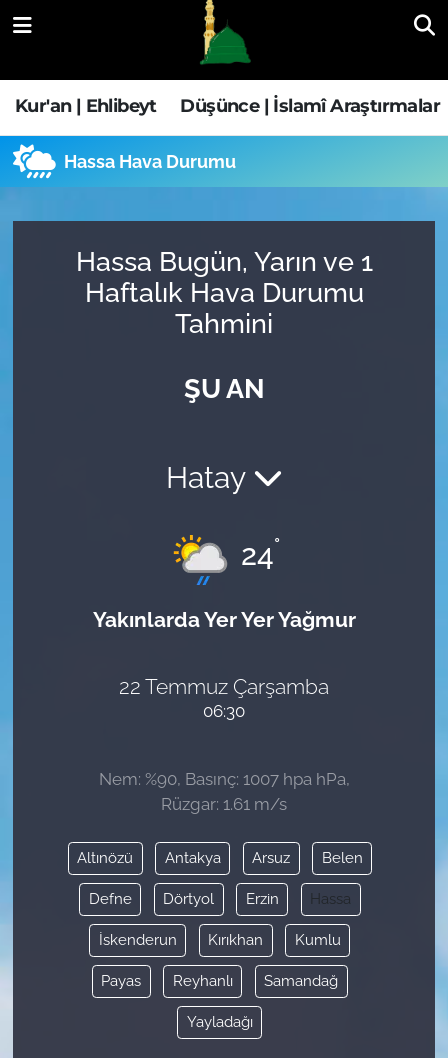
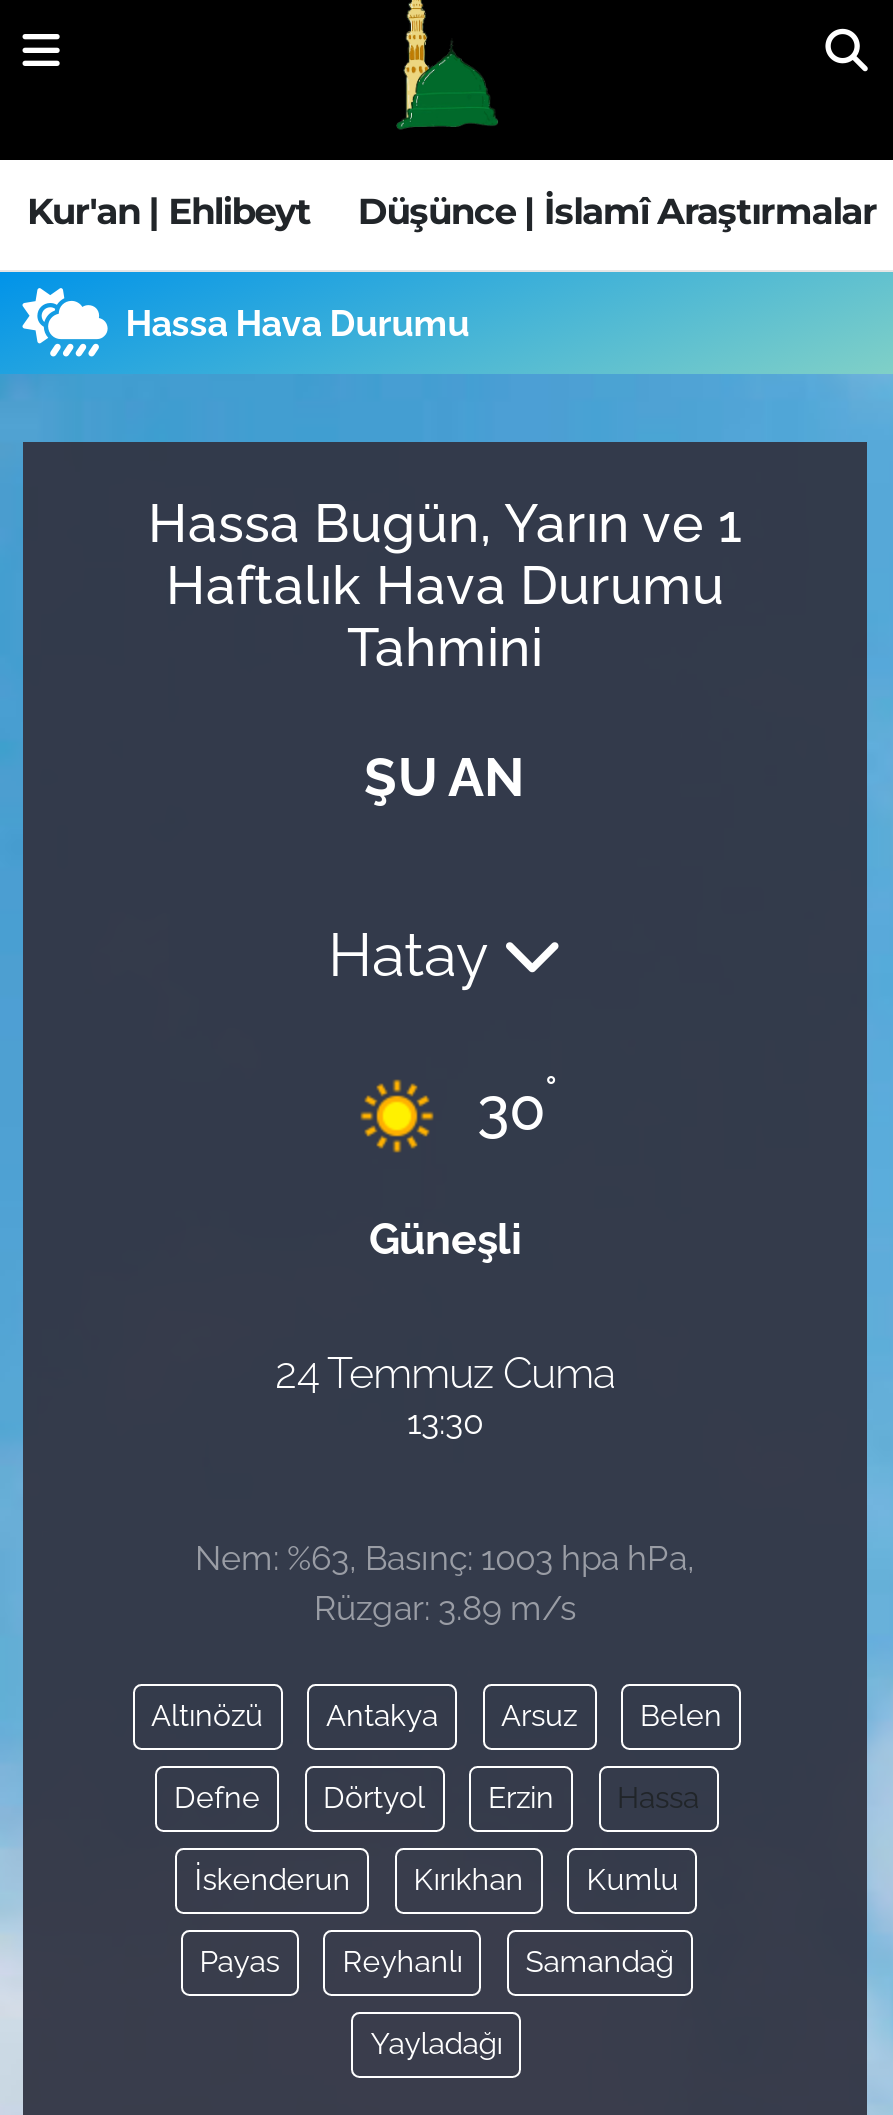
[173,533,279,586] [image] | 24° -> [345,1066,557,1170] [image] | 30°
[92,607,355,632] Yakınlarda Yer Yer Yağmur -> [369,1213,521,1263] Güneşli
[119,674,329,721] 22 Temmuz Çarşamba | 06:30 -> [275,1348,615,1442] 24 Temmuz Cuma | 13:30
[98,769,349,814] Nem: %90, Basınç: 1007 hpa hPa, | Rüzgar: 1.61 m/s -> [195,1537,695,1627] Nem: %63, Basınç: 1003 hpa hPa, | Rüzgar: 3.89 m/s

